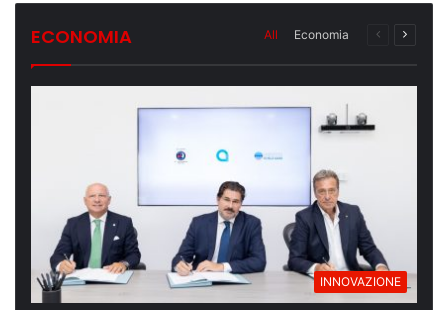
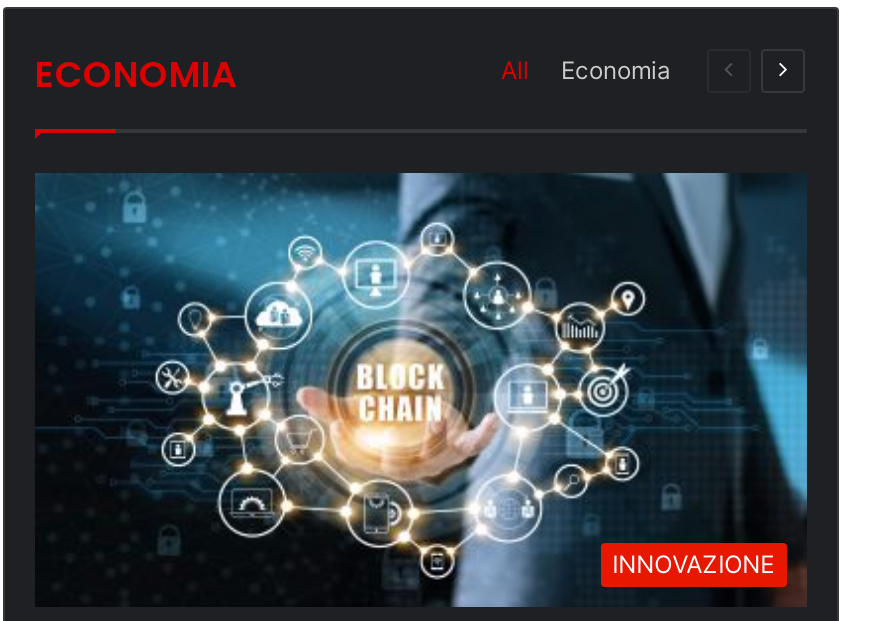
[30,85,418,304] [image] -> [35,171,809,607] [image]

